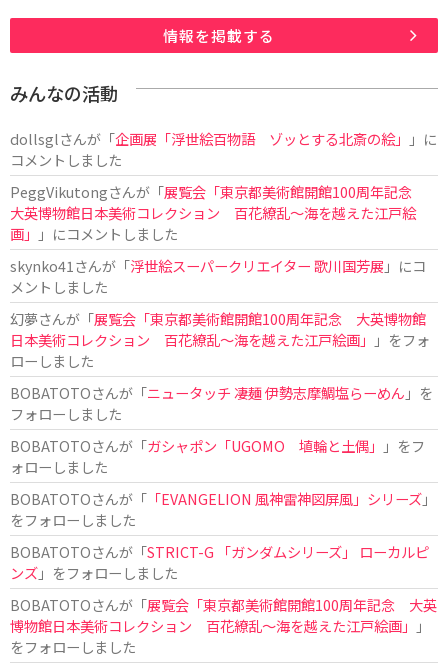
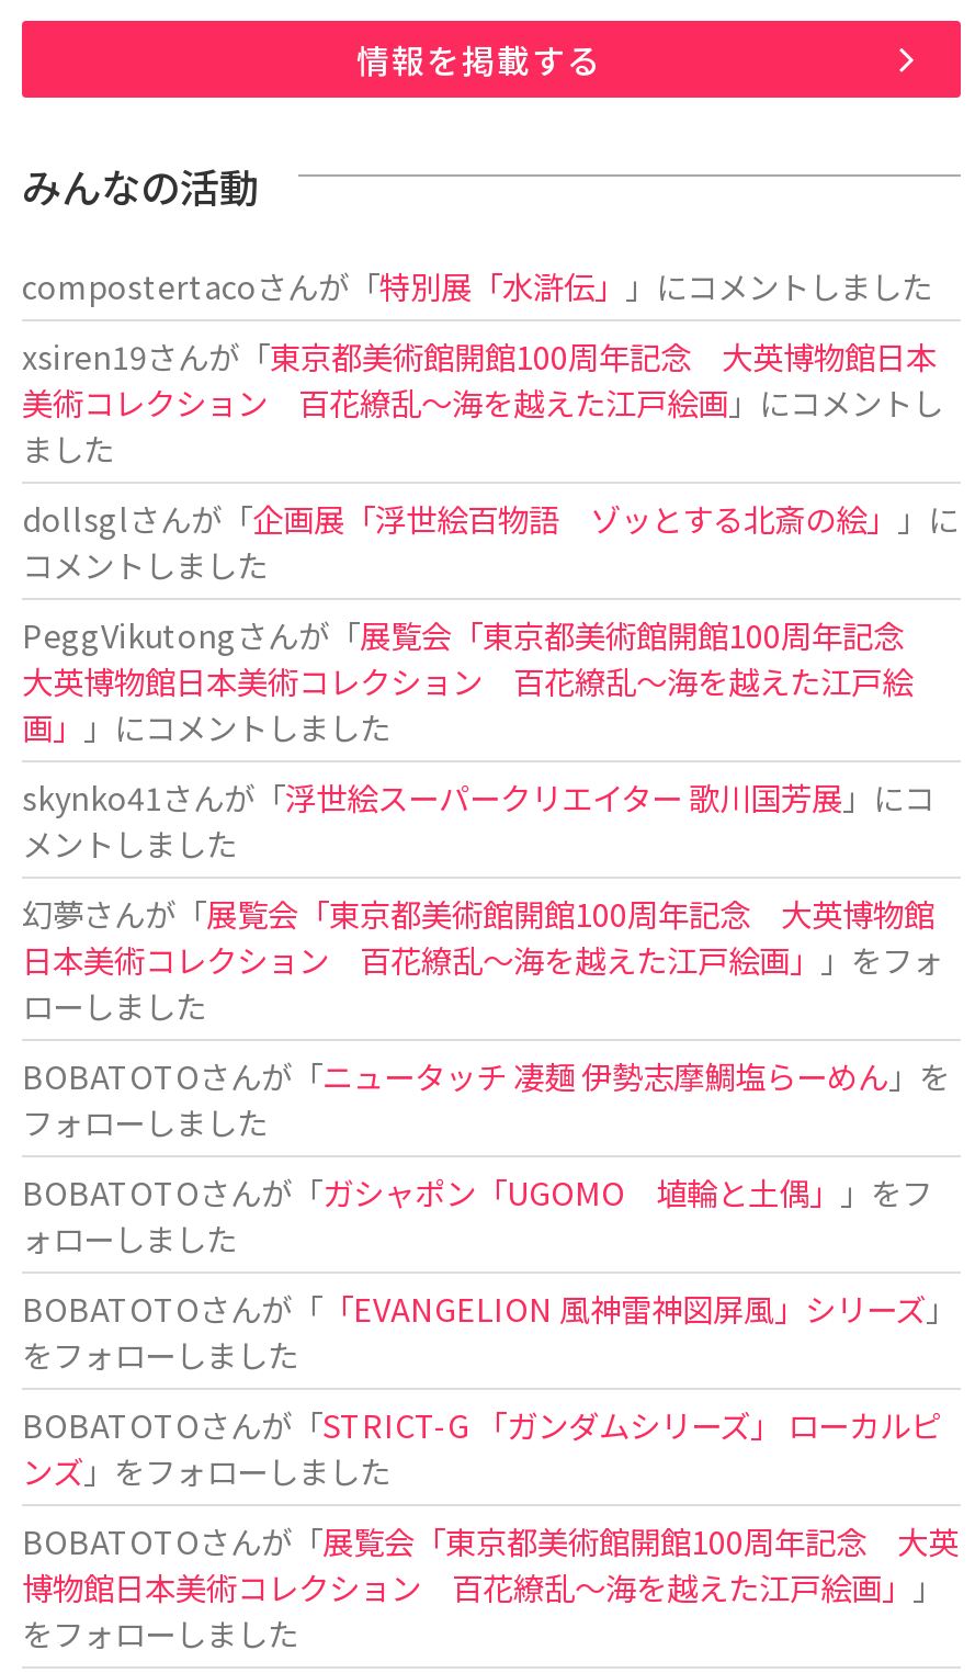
none -> [22,262,943,471] compostertacoさんが「特別展「水滸伝」」にコメントしました | xsiren19さんが「東京都美術館開館100周年記念 大英博物館日本 | 美術コレクション 百花繚乱～海を越えた江戸絵画」にコメントし | ました

